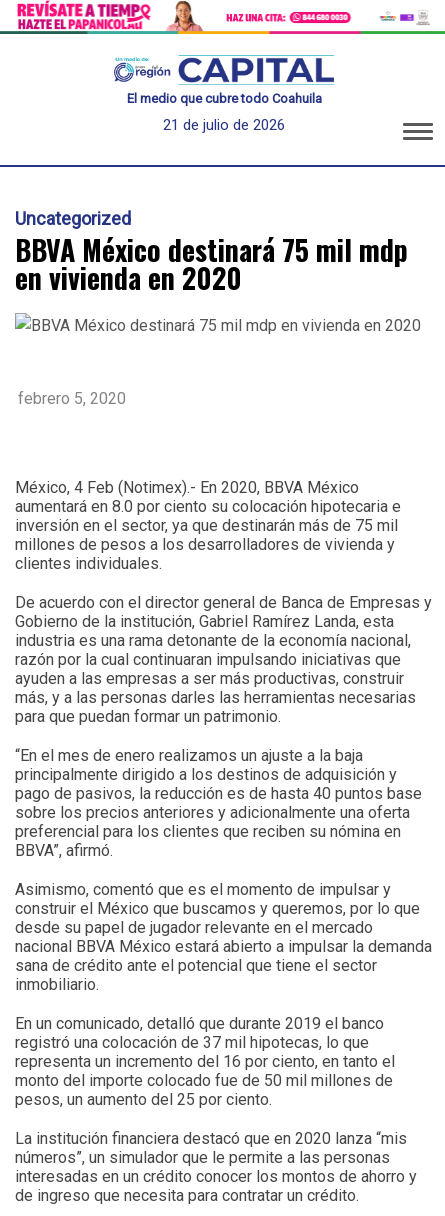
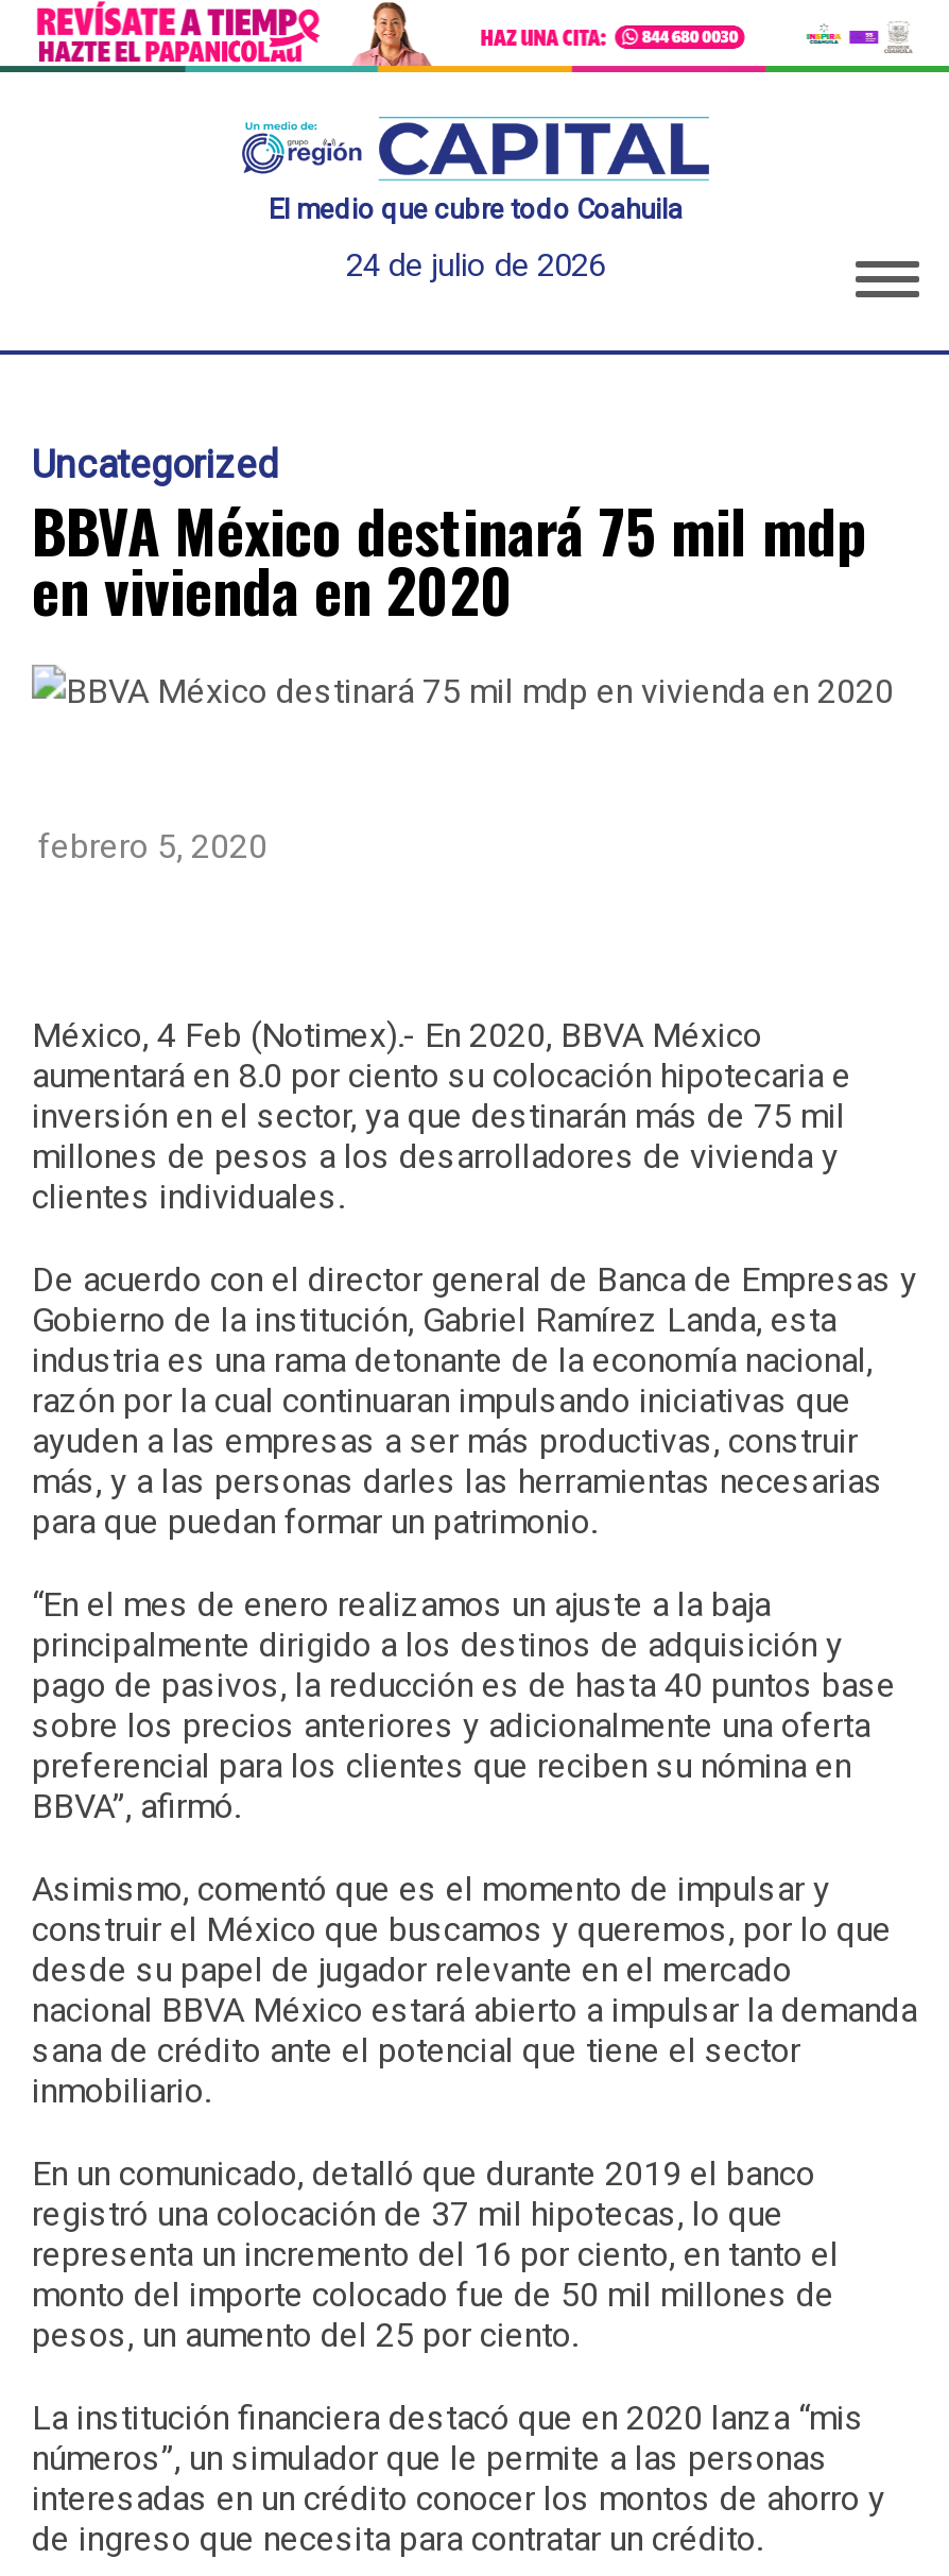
[163,116,285,134] 21 de julio de 2026 -> [346,247,605,285] 24 de julio de 2026

